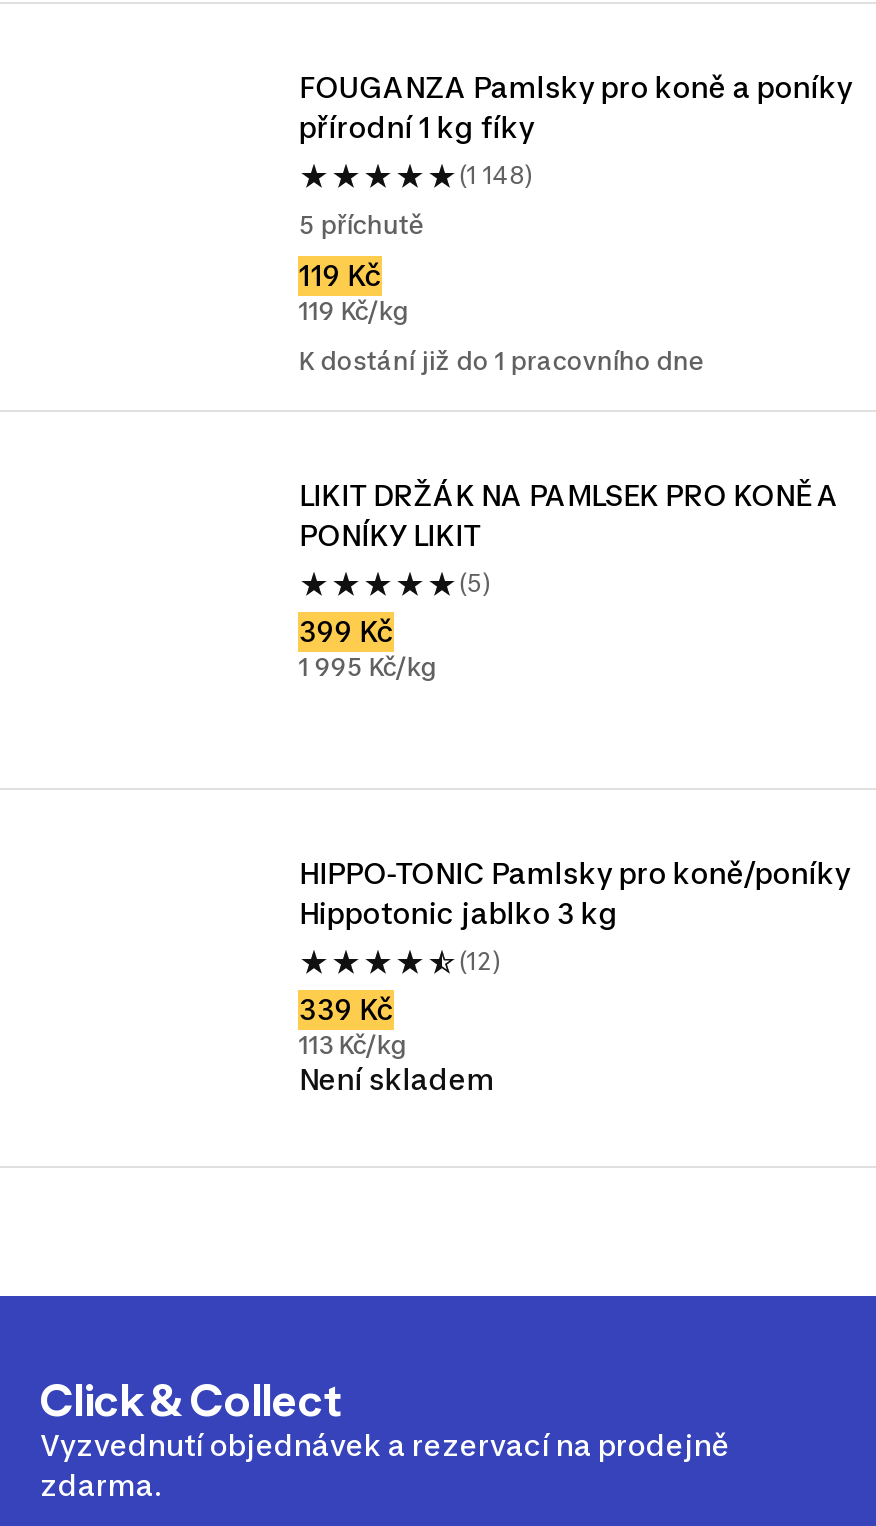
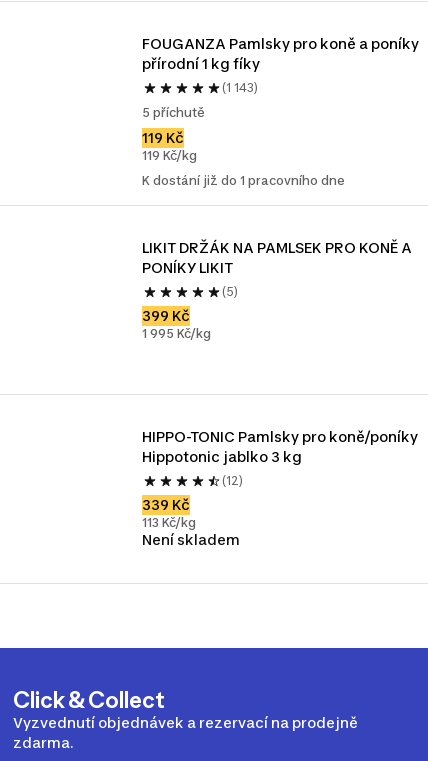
[459,160,533,190] (1 148) -> [222,80,258,95] (1 143)

